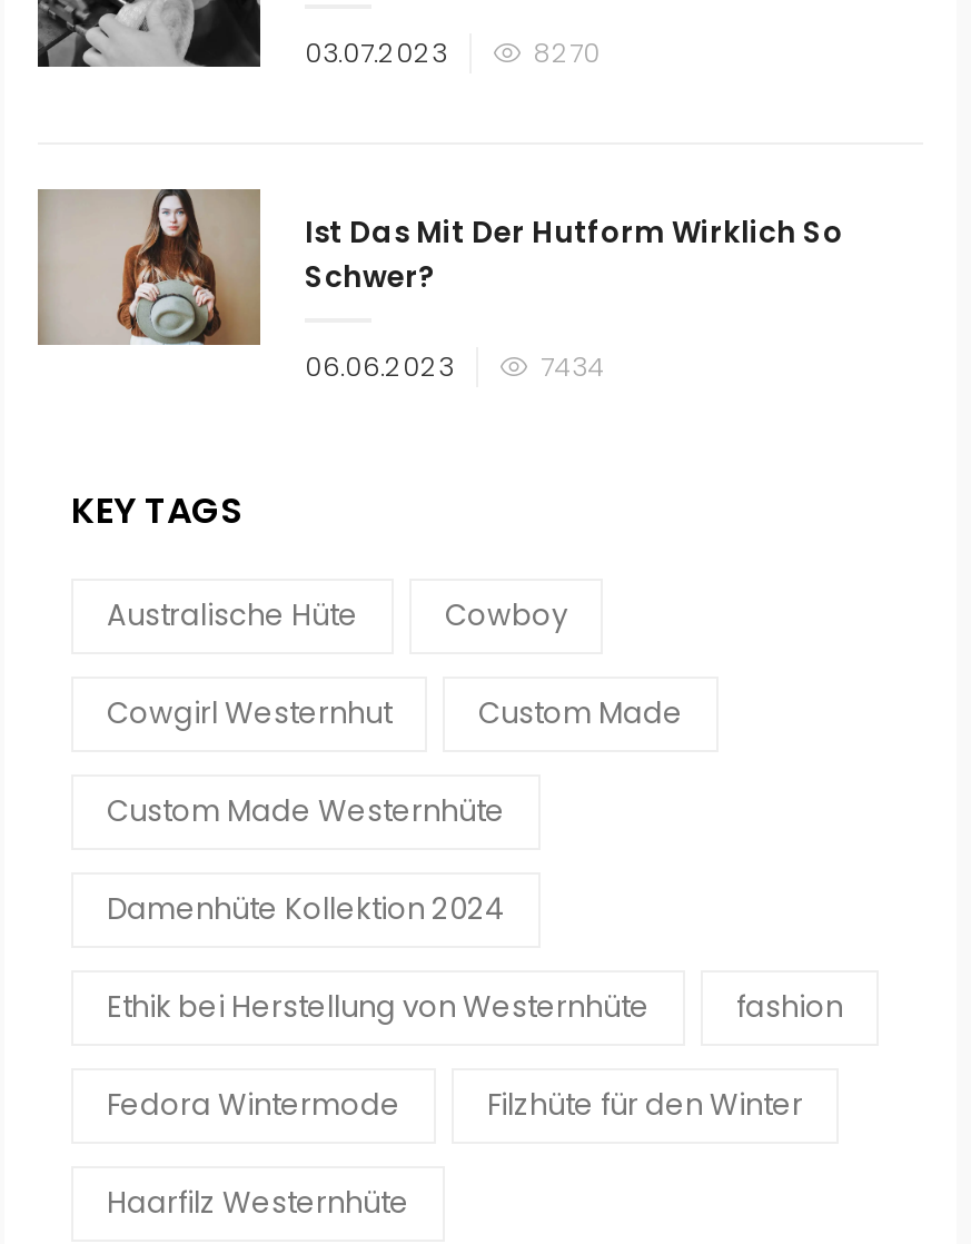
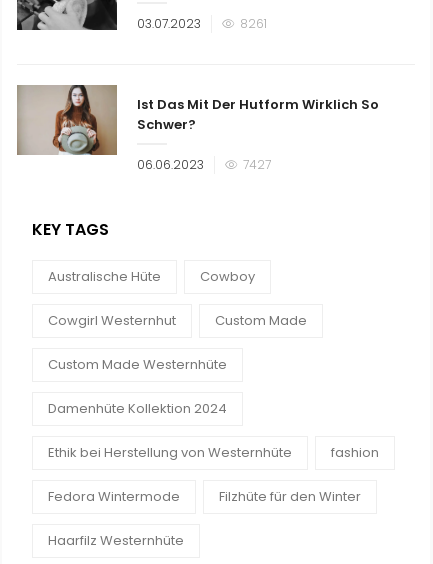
[527,33,601,71] 8270 -> [237,15,267,32] 8261
[534,347,605,385] 7434 -> [240,156,271,173] 7427

